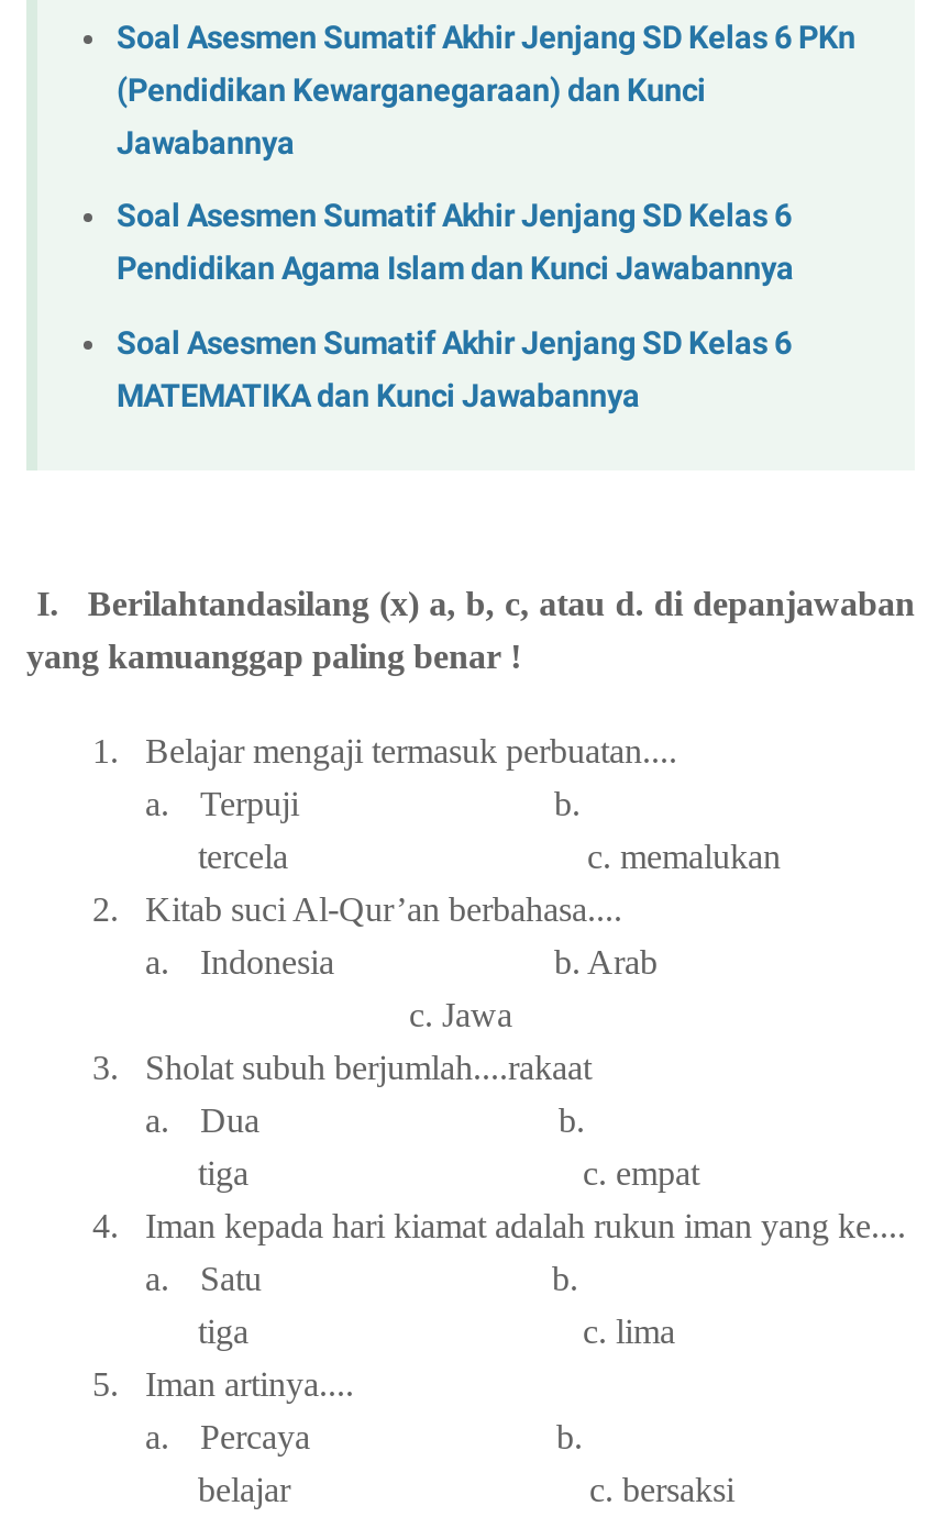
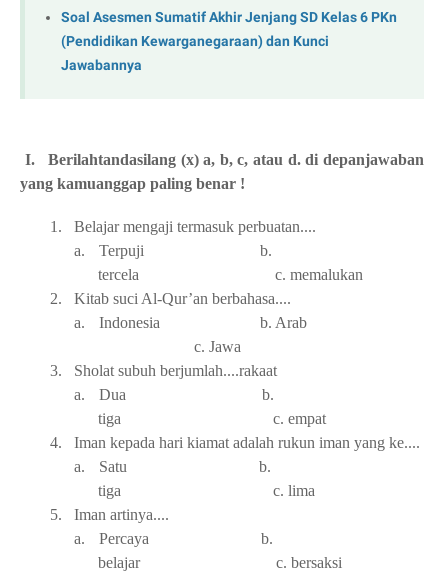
[117,199,794,416] Soal Asesmen Sumatif Akhir Jenjang SD Kelas 6 | Pendidikan Agama Islam dan Kunci Jawabannya | Soal Asesmen Sumatif Akhir Jenjang SD Kelas 6 | MATEMATIKA dan Kunci Jawabannya -> none

